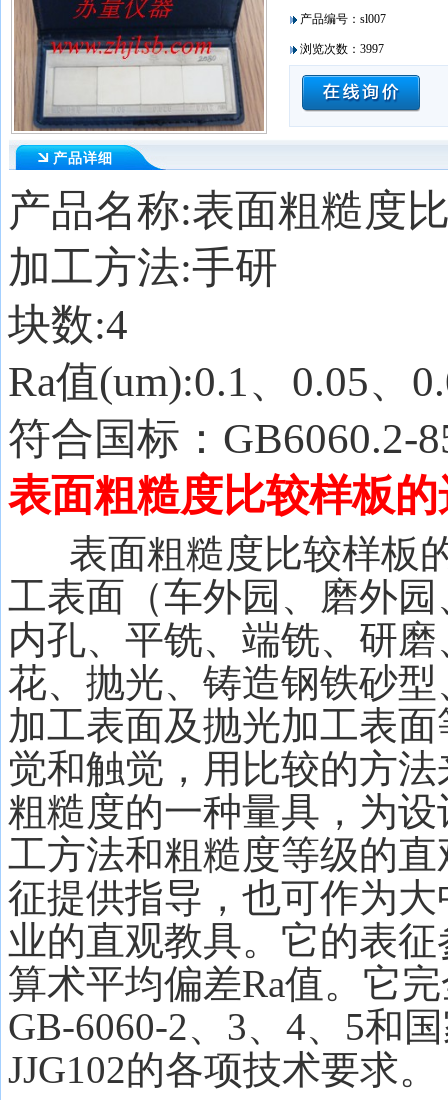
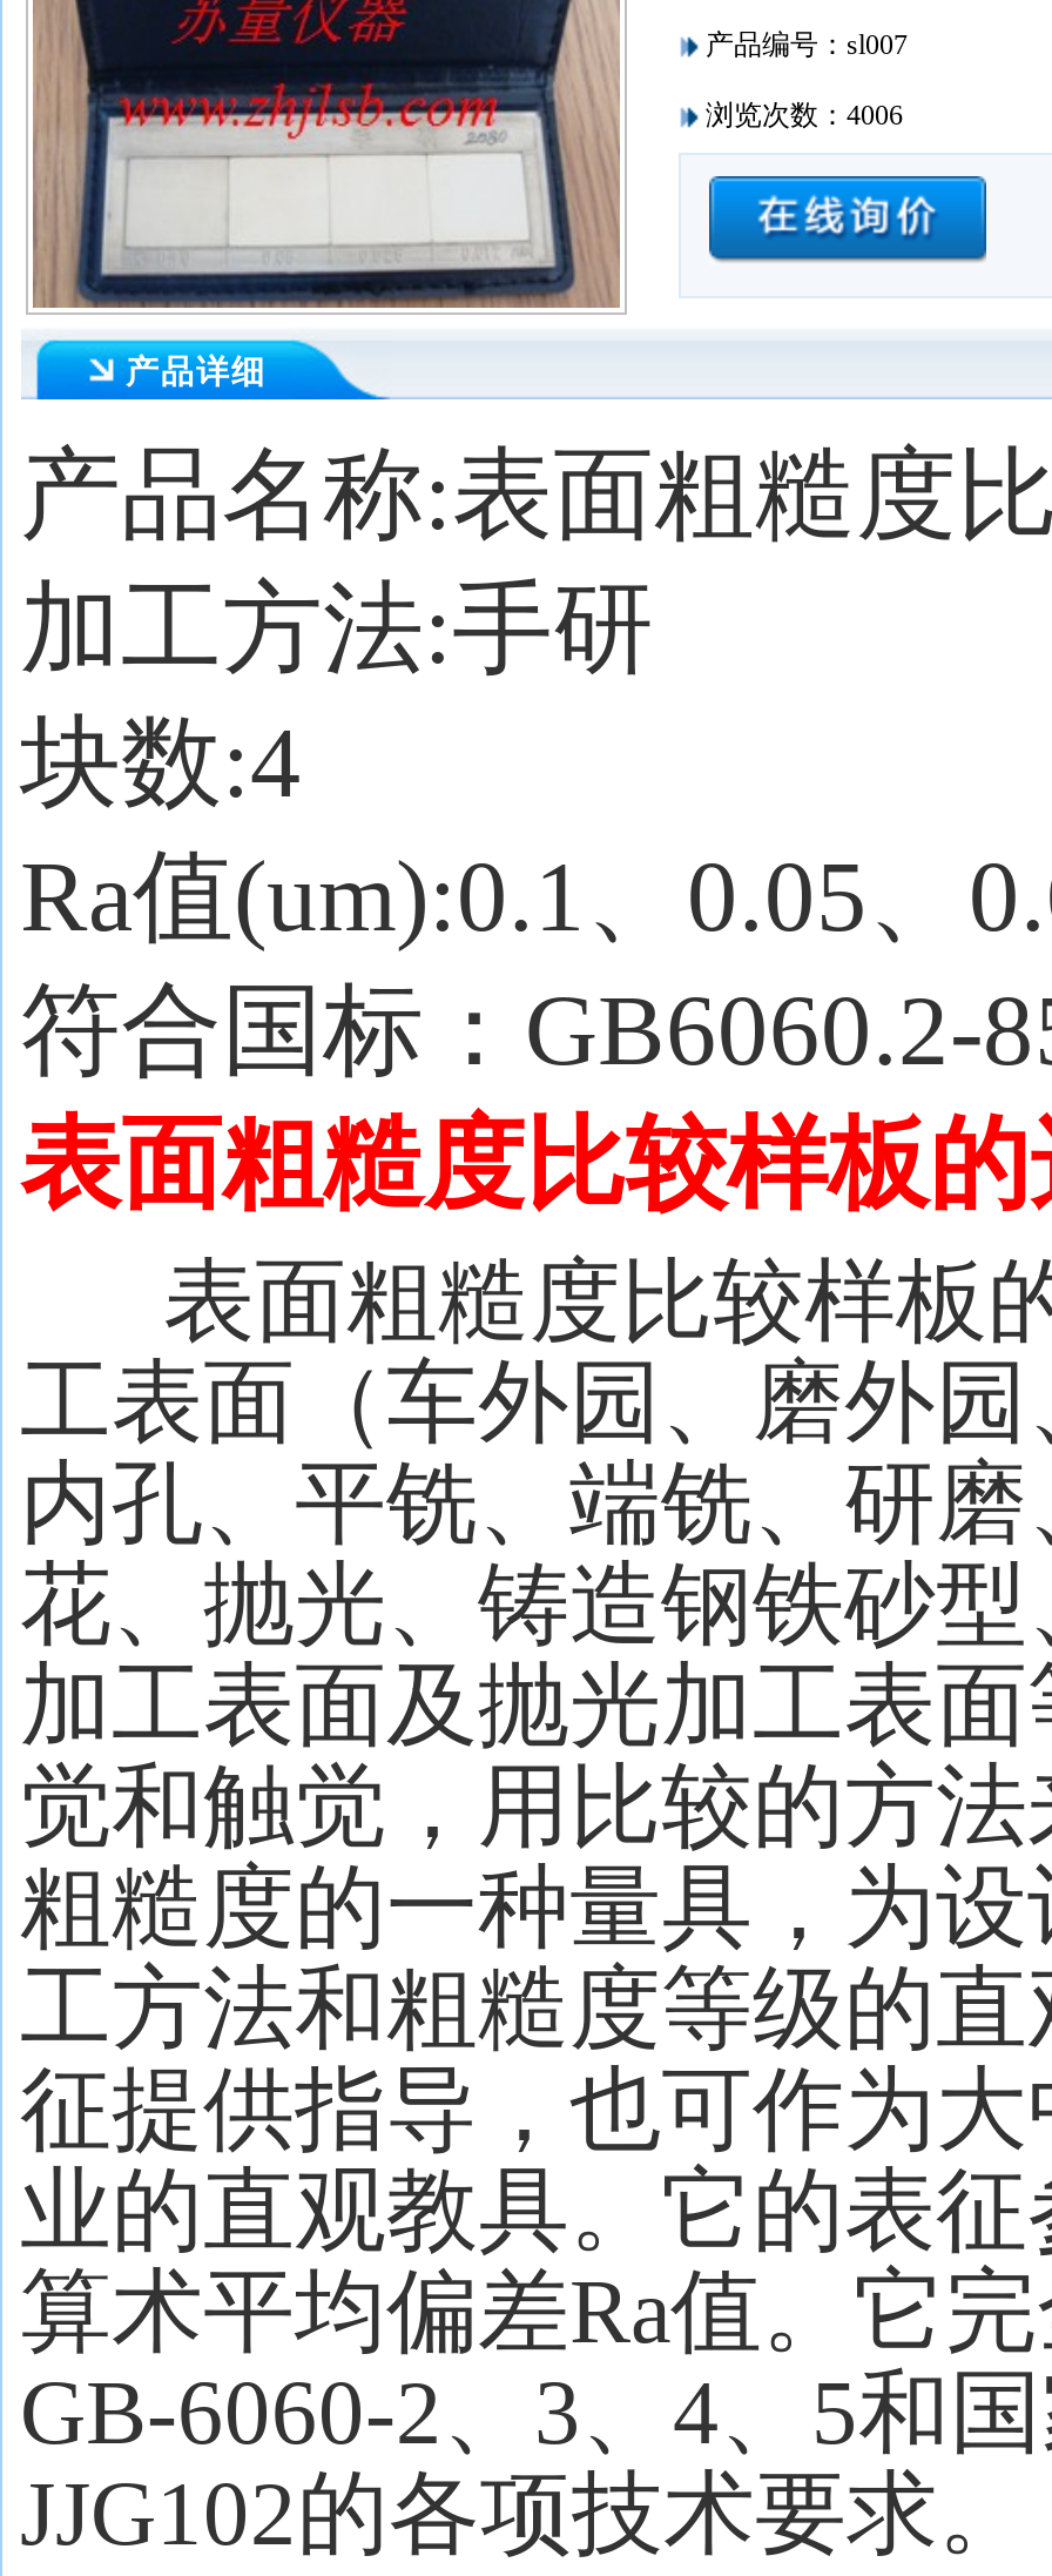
[297,42,384,56] 浏览次数：3997 -> [699,99,903,132] 浏览次数：4006

